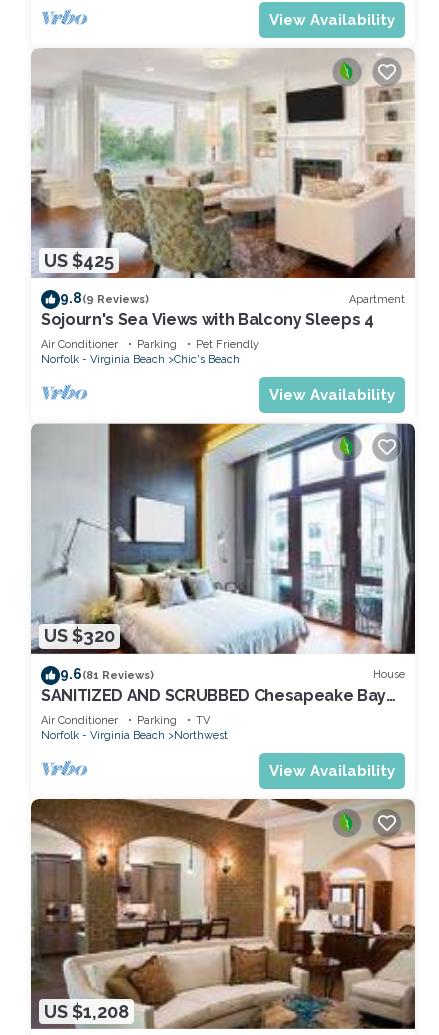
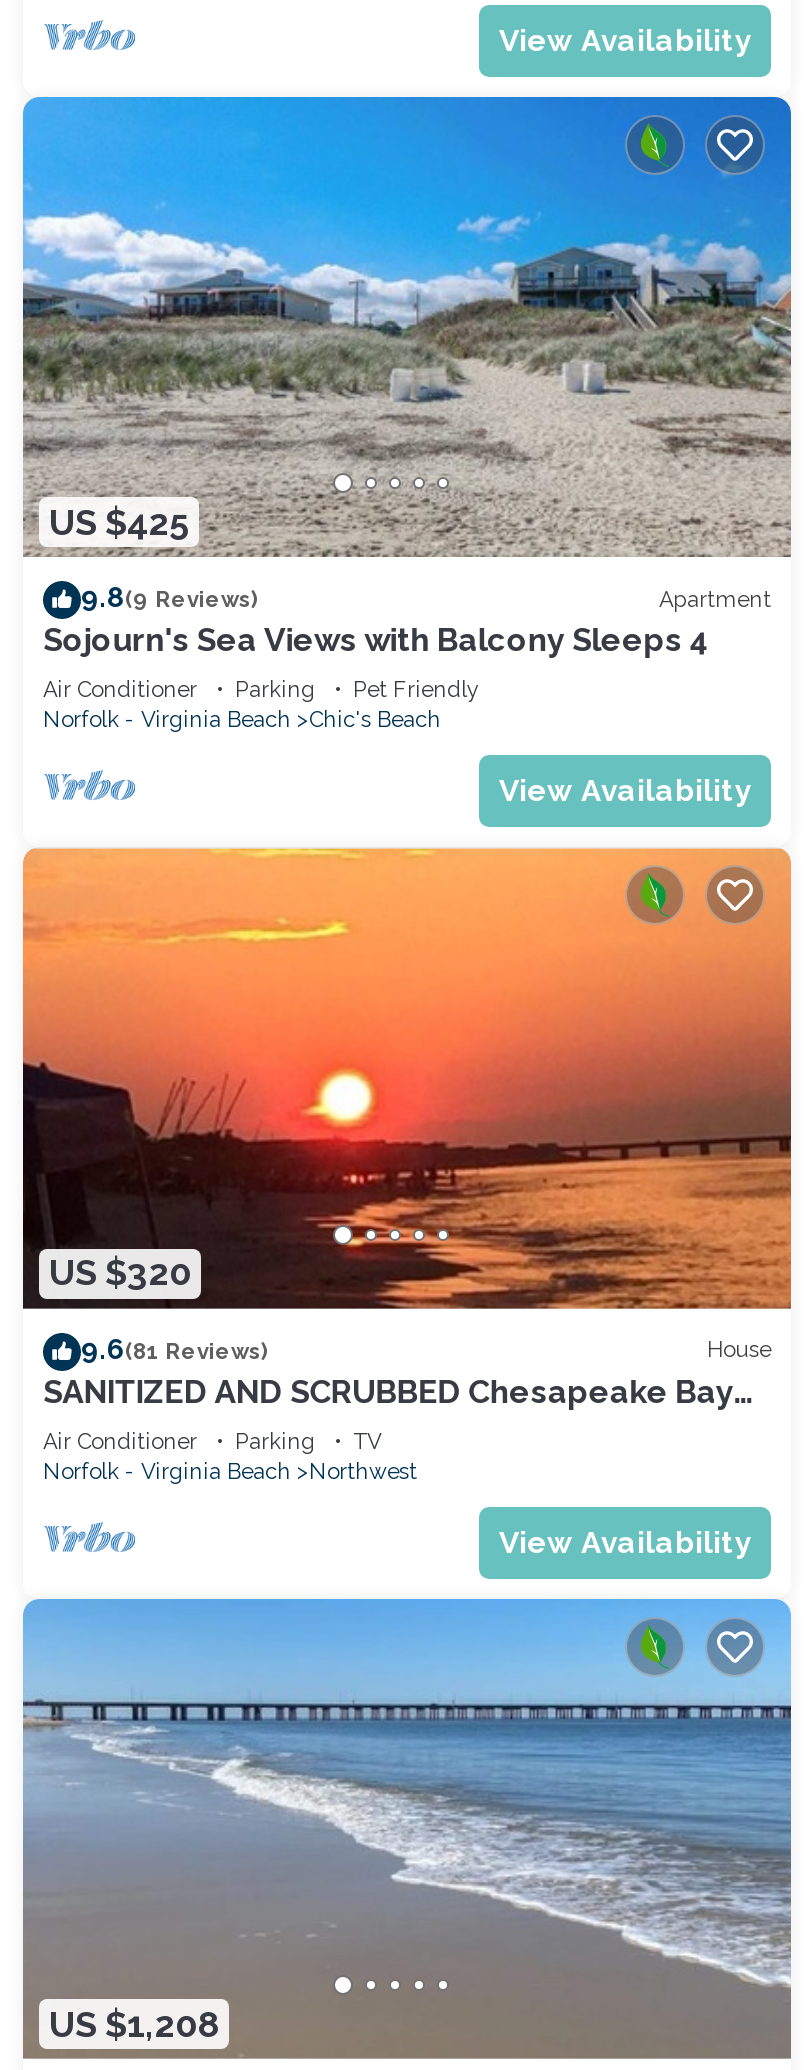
[31,48,415,278] [image] -> [21,95,793,559] [image]
[31,423,416,655] [image] -> [21,847,793,1311] [image]
[30,798,416,1030] [image] -> [21,1597,793,2059] [image]

